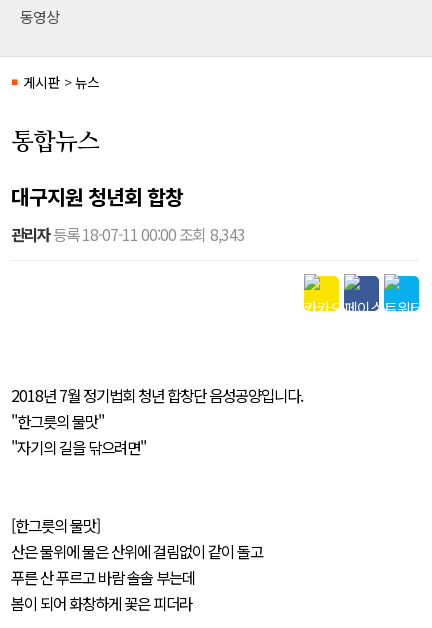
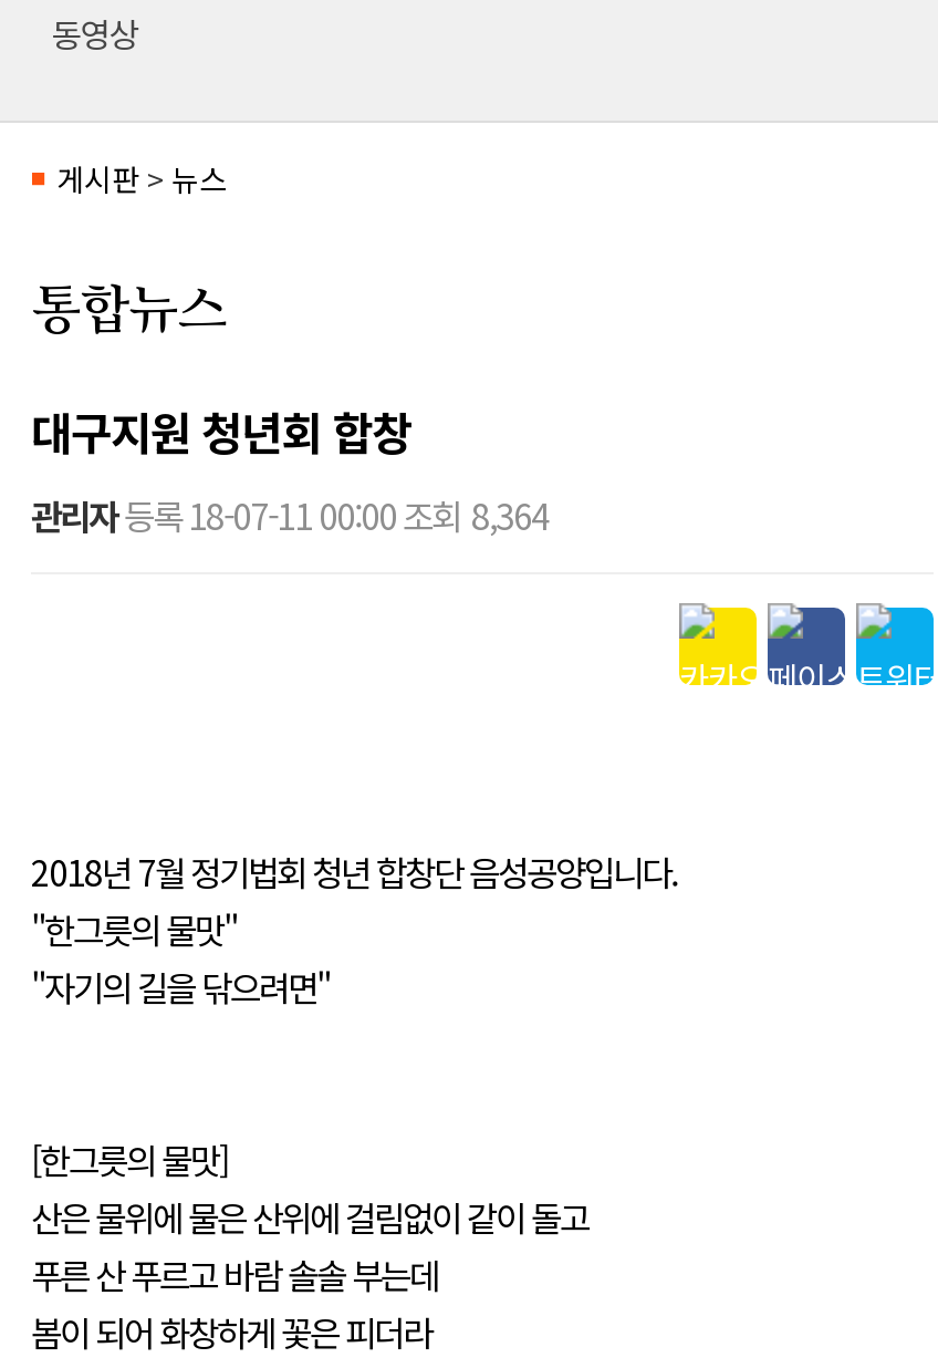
[11,223,245,246] 관리자 등록 18-07-11 00:00 조회 8,343 -> [31,490,549,541] 관리자 등록 18-07-11 00:00 조회 8,364

